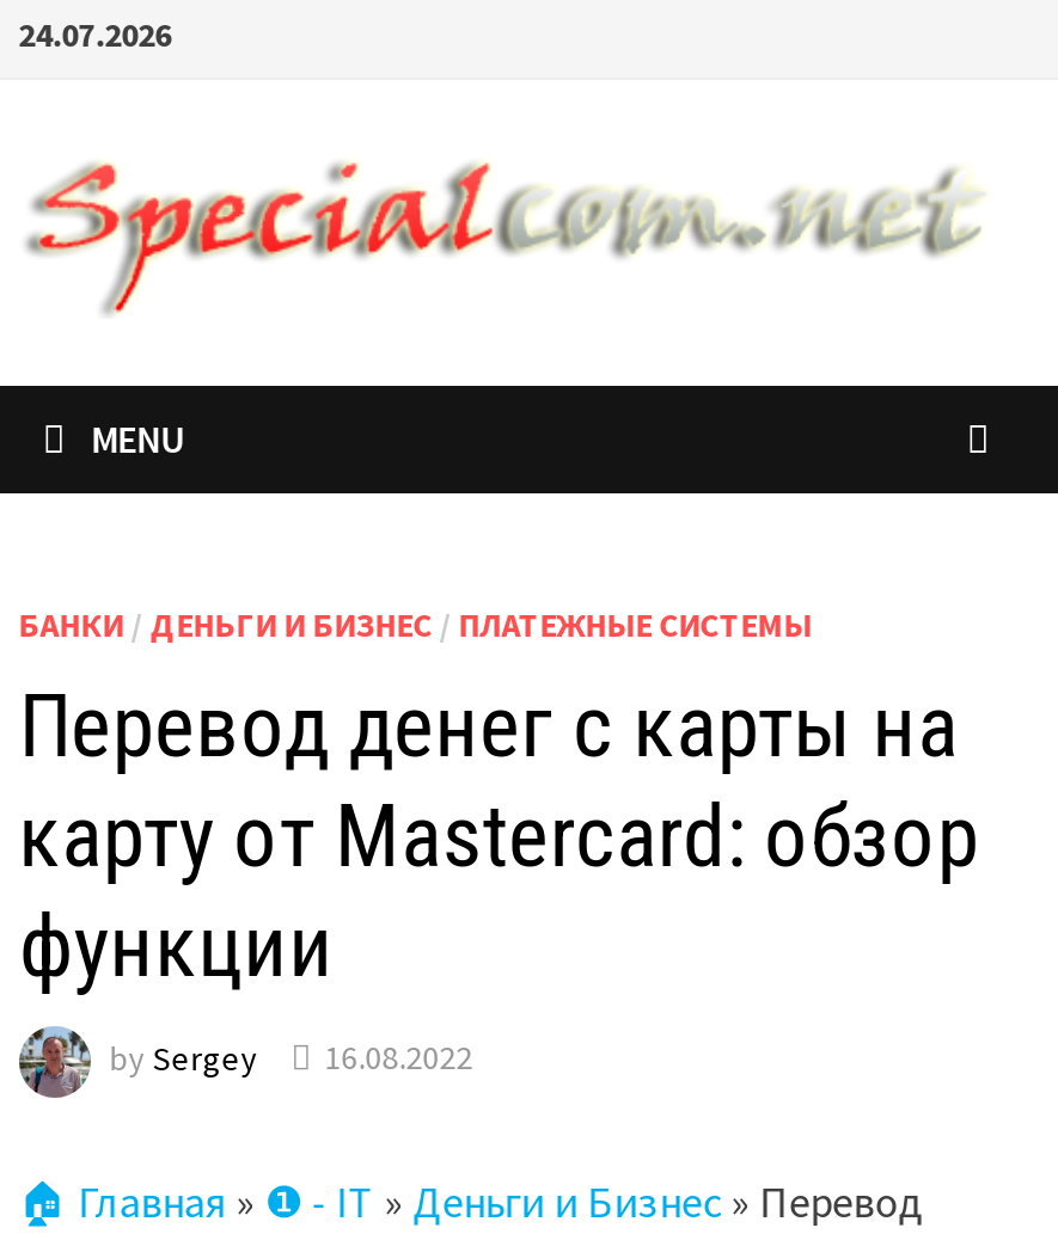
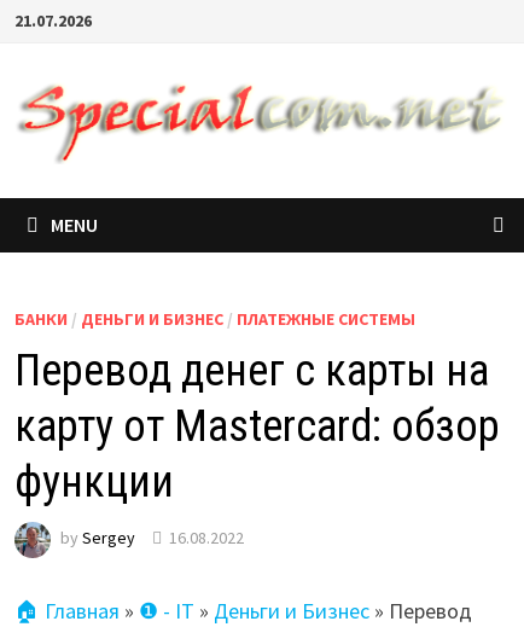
[19,13,172,56] 24.07.2026 -> [14,10,92,31] 21.07.2026

